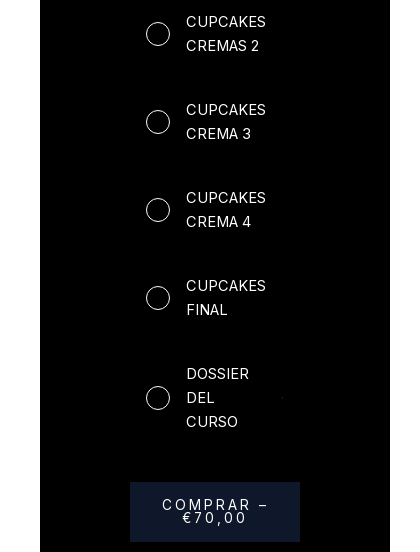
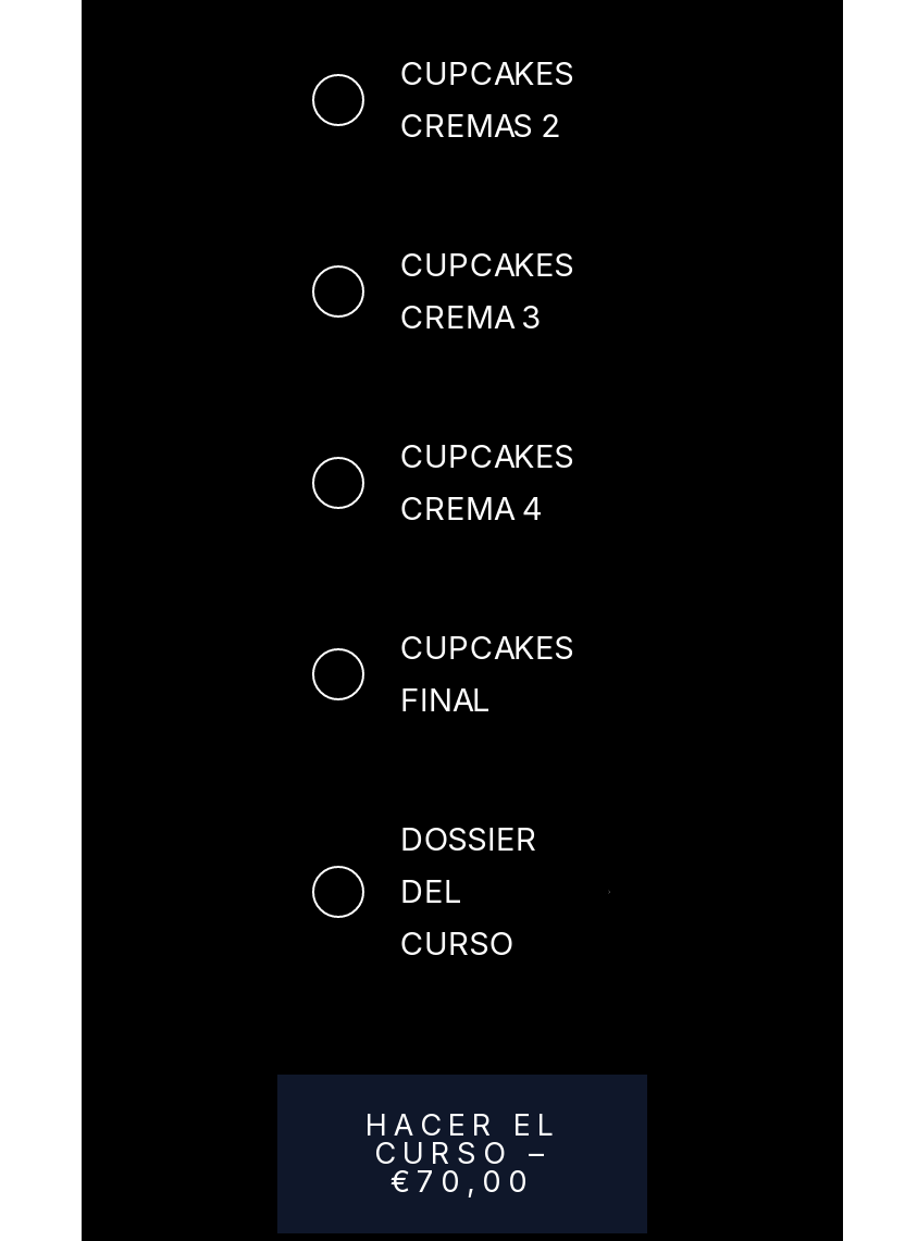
[161,497,268,513] COMPRAR – -> [365,1107,559,1170] HACER EL | CURSO –

